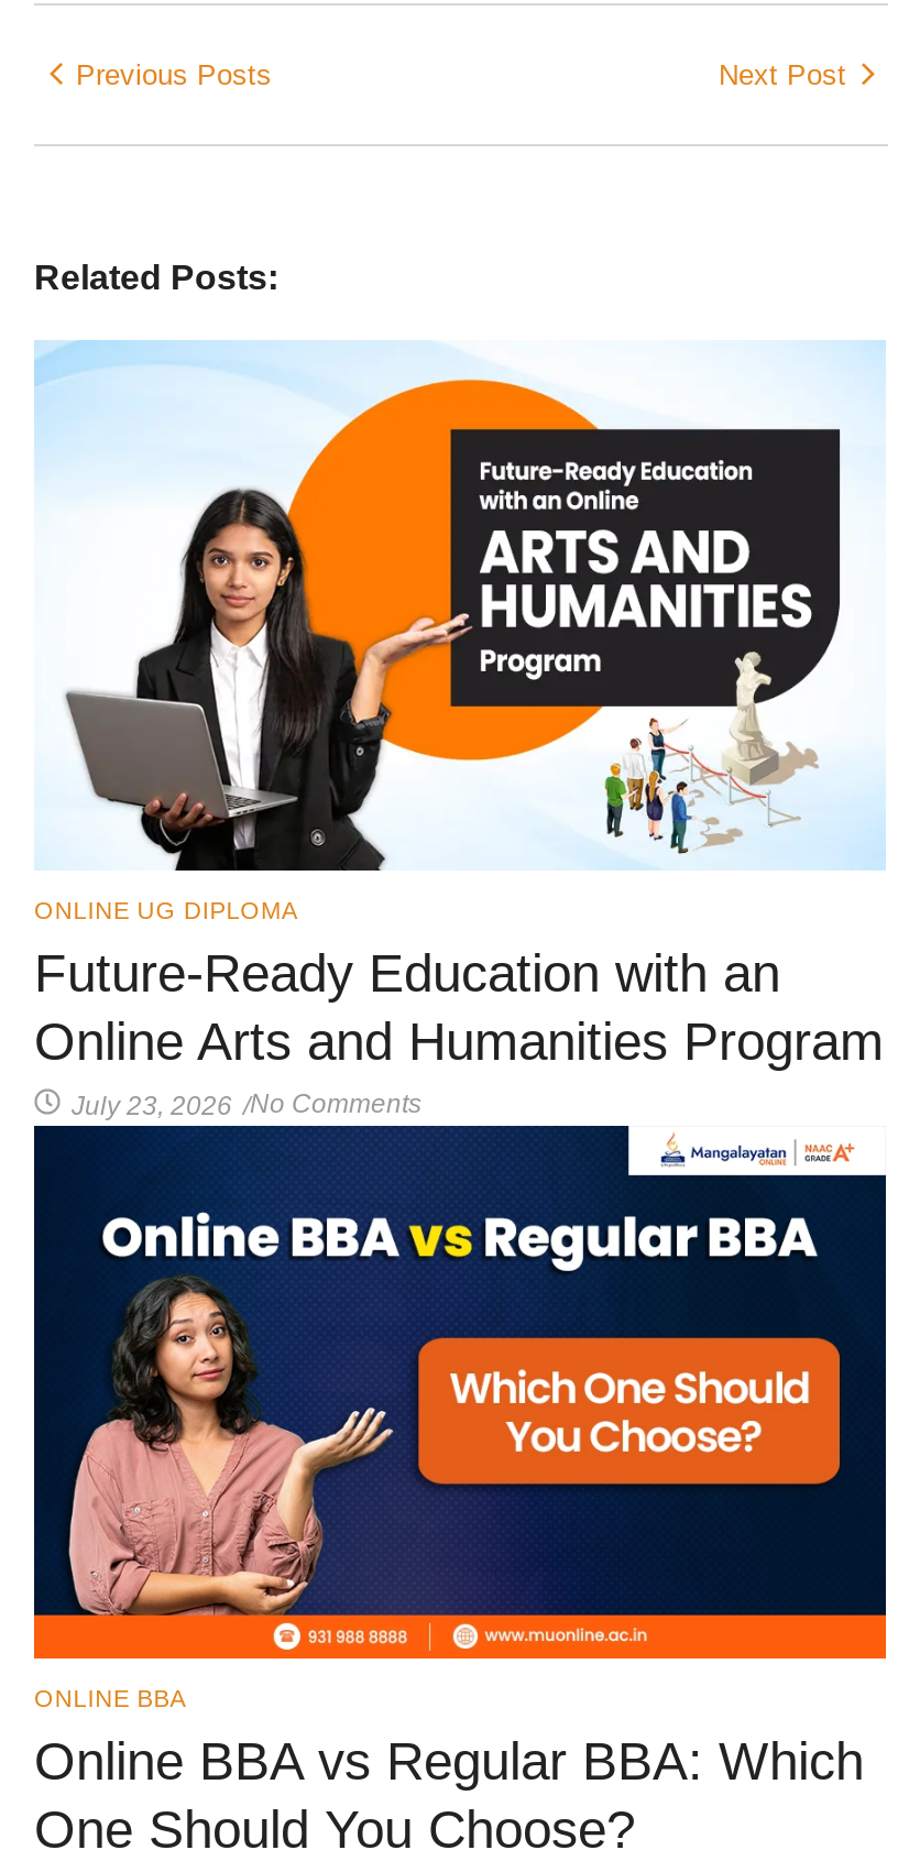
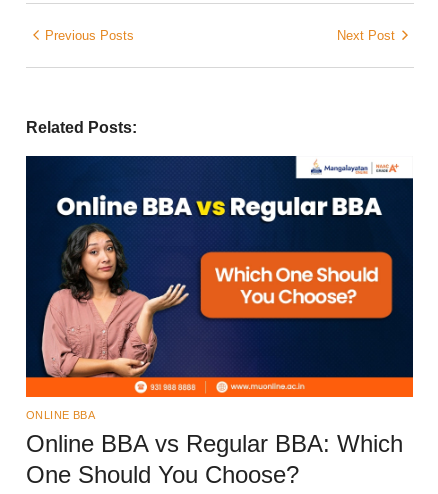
[34,340,886,1122] [image] | ONLINE UG DIPLOMA | Future-Ready Education with an | Online Arts and Humanities Program | July 23, 2026 /No Comments -> none

